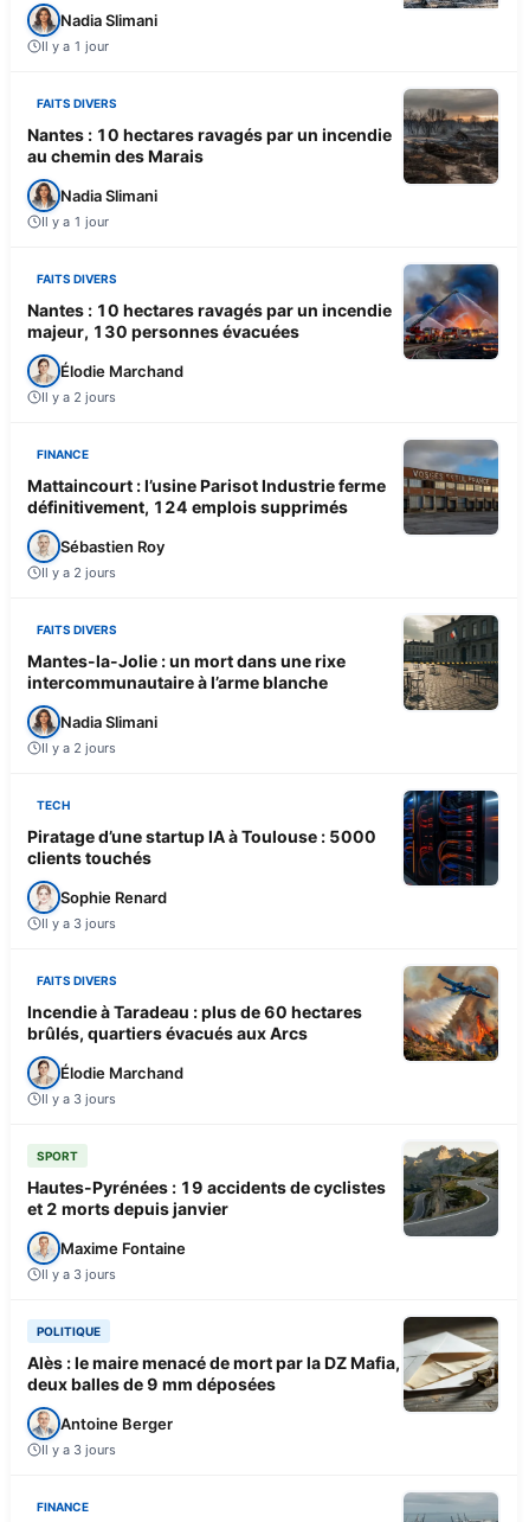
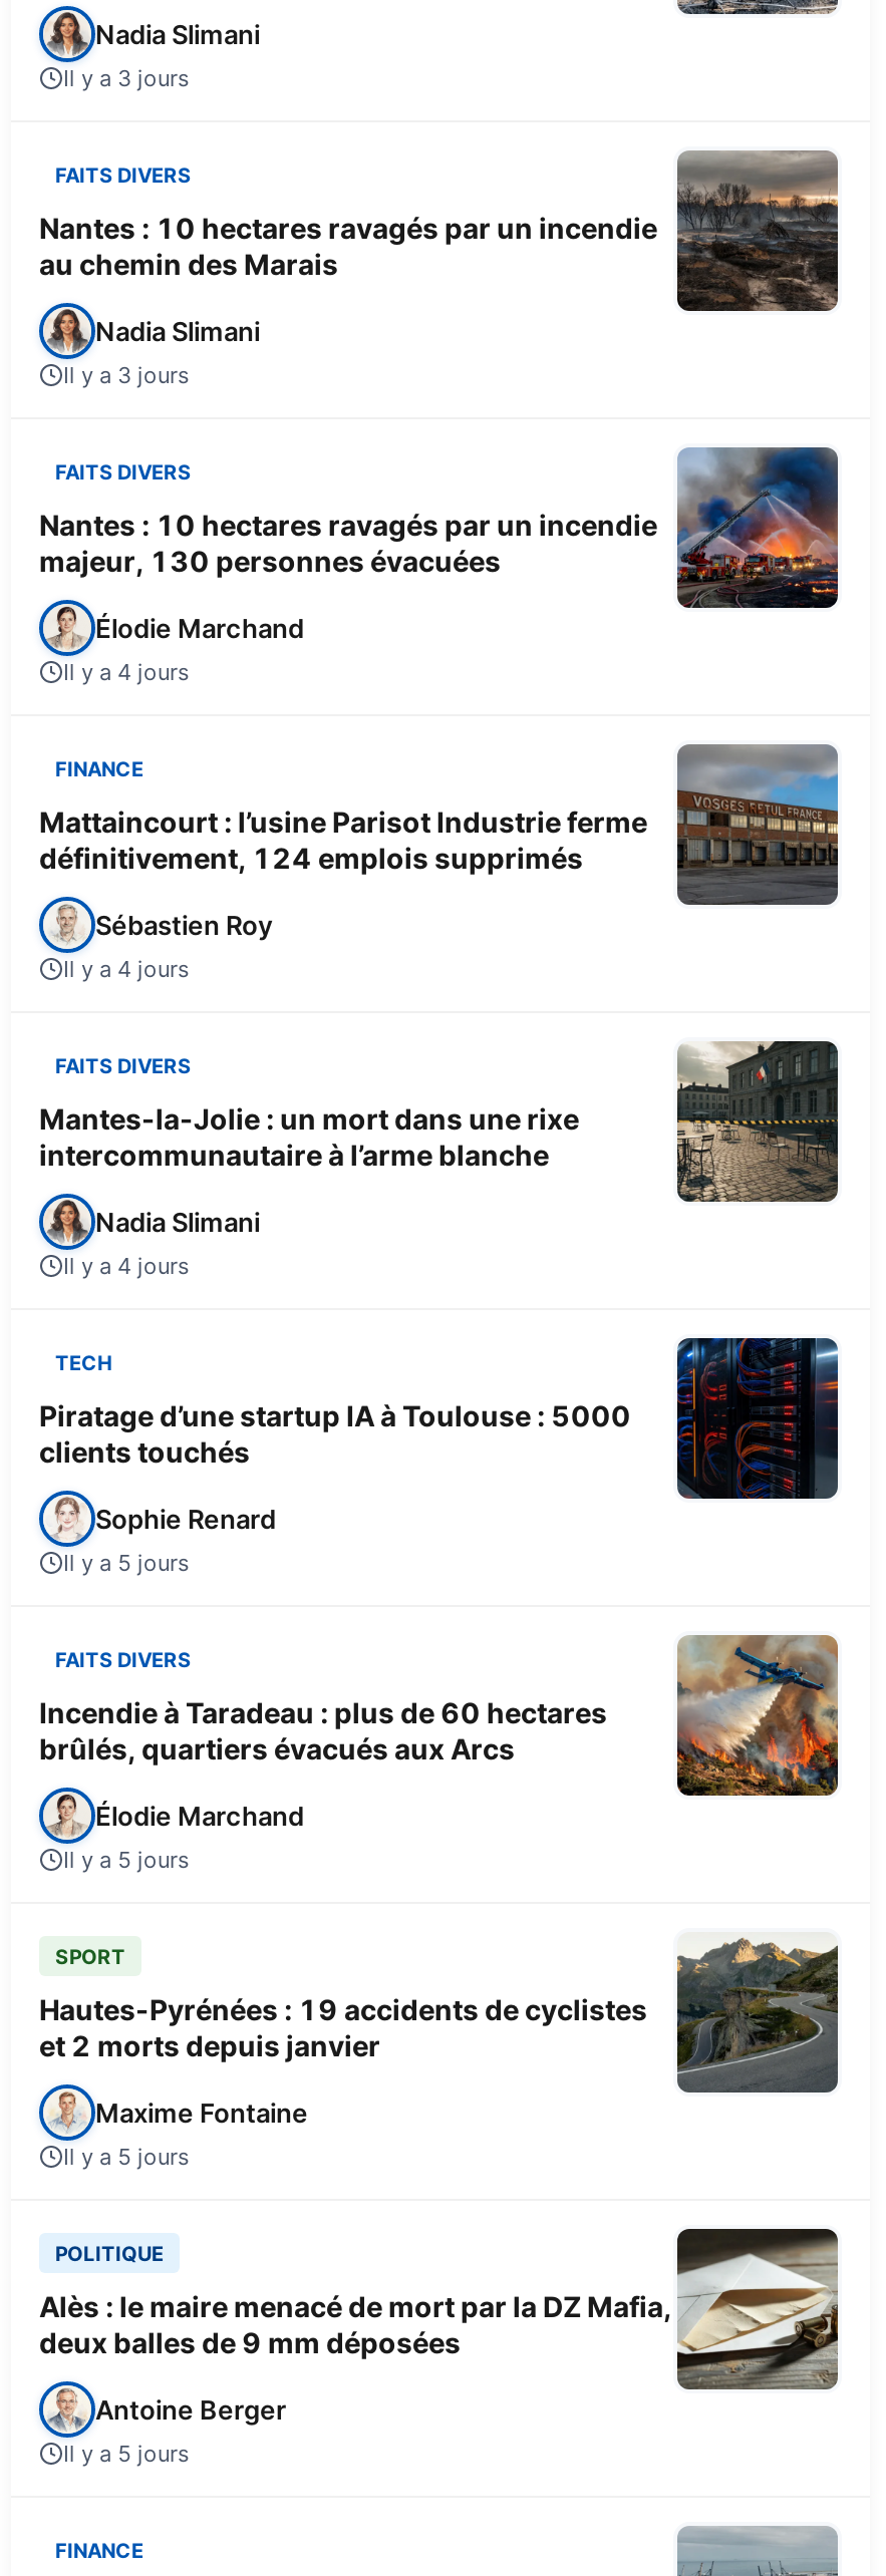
[41,37,109,54] Il y a 1 jour -> [63,63,190,91] Il y a 3 jours
[41,213,109,229] Il y a 1 jour -> [63,360,190,388] Il y a 3 jours
[41,388,116,405] Il y a 2 jours -> [63,657,190,685] Il y a 4 jours
[41,564,116,580] Il y a 2 jours -> [63,954,190,982] Il y a 4 jours
[41,739,116,756] Il y a 2 jours -> [63,1251,190,1279] Il y a 4 jours
[41,915,116,931] Il y a 3 jours -> [63,1548,190,1576] Il y a 5 jours
[41,1090,116,1107] Il y a 3 jours -> [63,1845,190,1873] Il y a 5 jours
[41,1265,116,1282] Il y a 3 jours -> [63,2142,190,2170] Il y a 5 jours
[41,1441,116,1458] Il y a 3 jours -> [63,2439,190,2467] Il y a 5 jours

